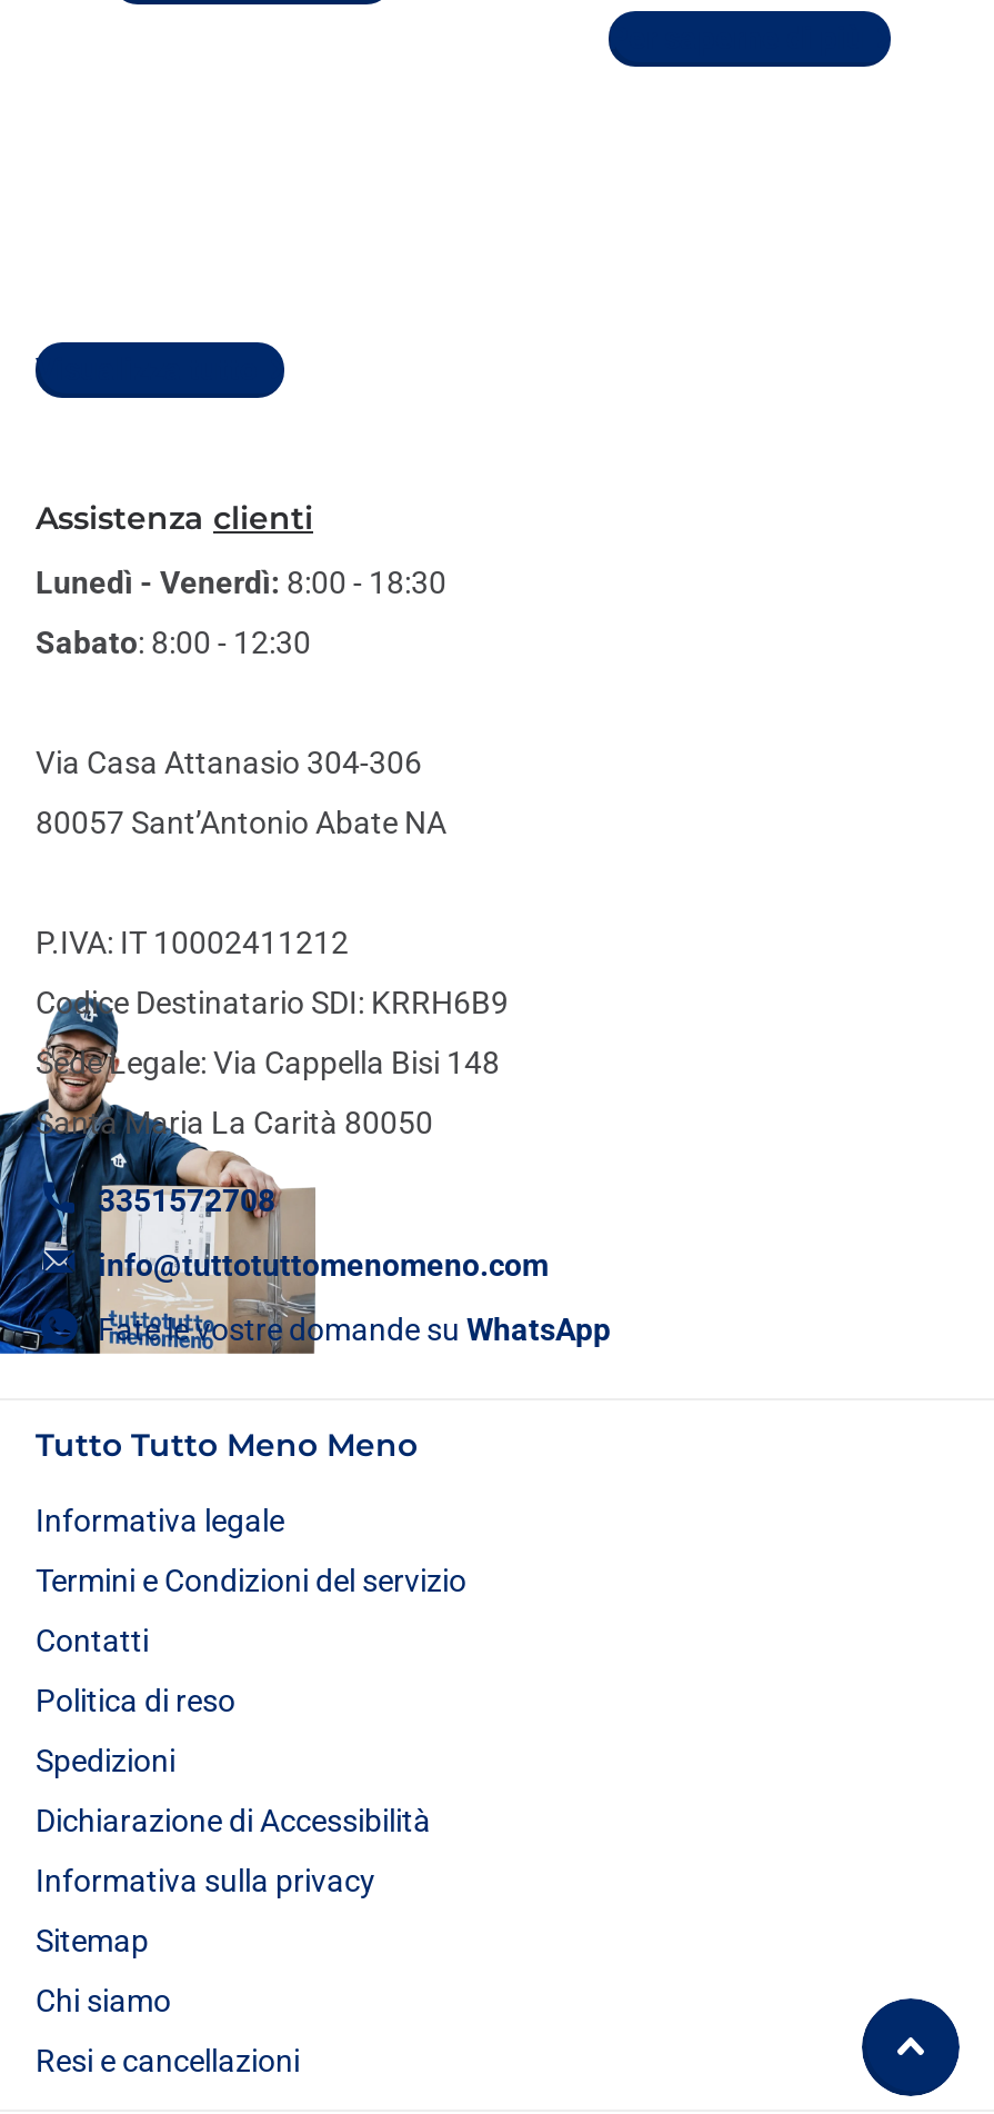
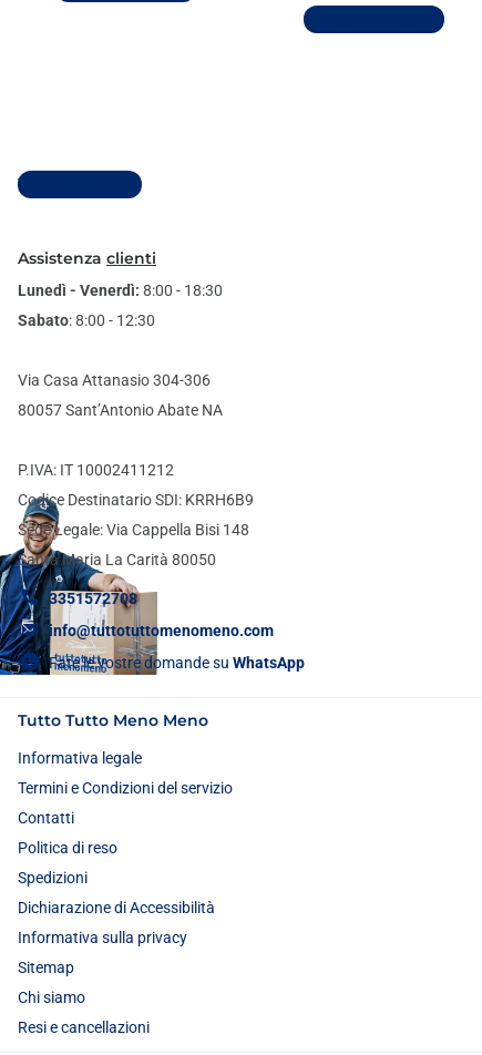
[860,1996,962,2098] [image] -> none

